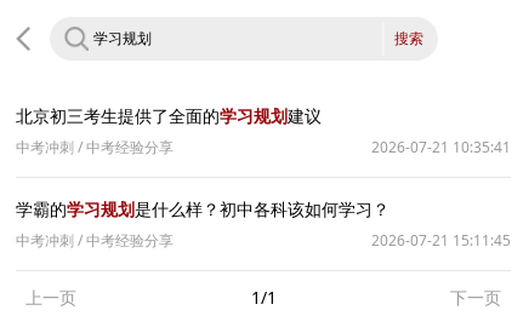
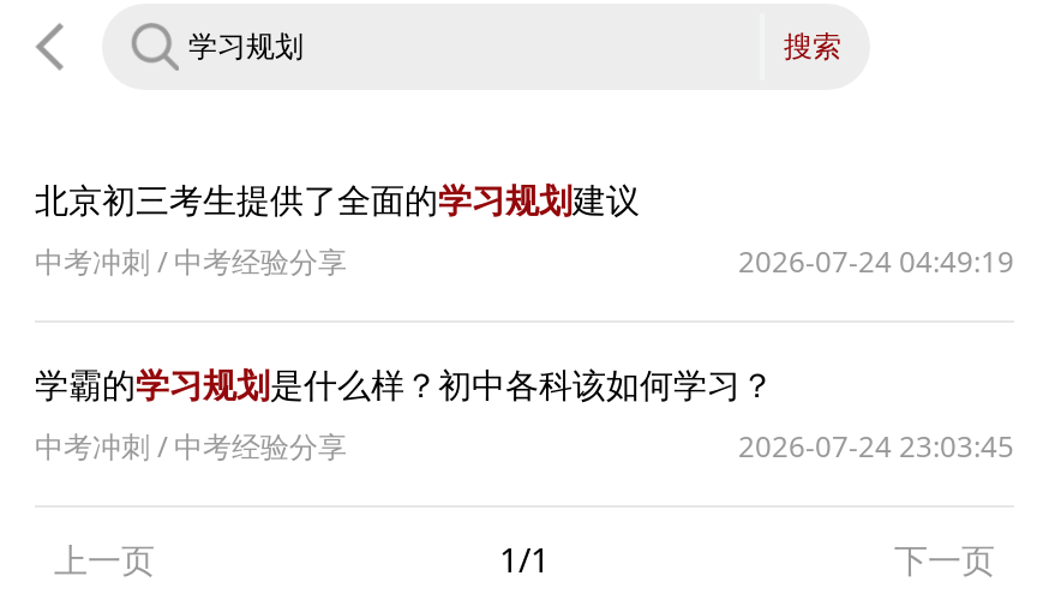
[371,137,511,157] 2026-07-21 10:35:41 -> [738,241,1014,282] 2026-07-24 04:49:19
[371,230,511,251] 2026-07-21 15:11:45 -> [738,426,1014,467] 2026-07-24 23:03:45

